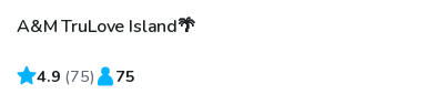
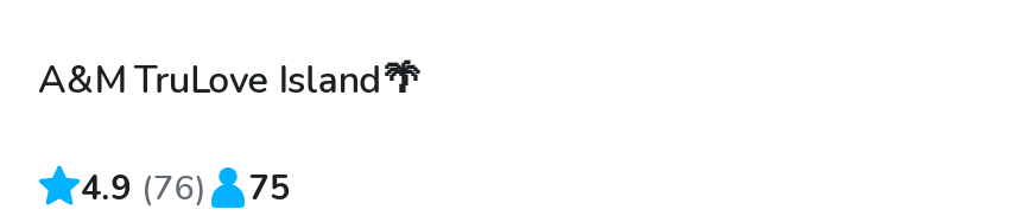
[37,65,135,87] 4.9 (75) 75 -> [81,163,291,210] 4.9 (76) 75

